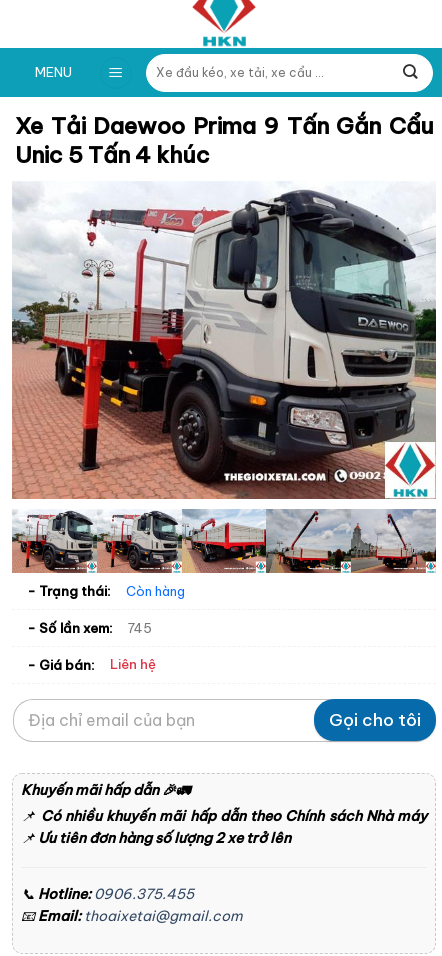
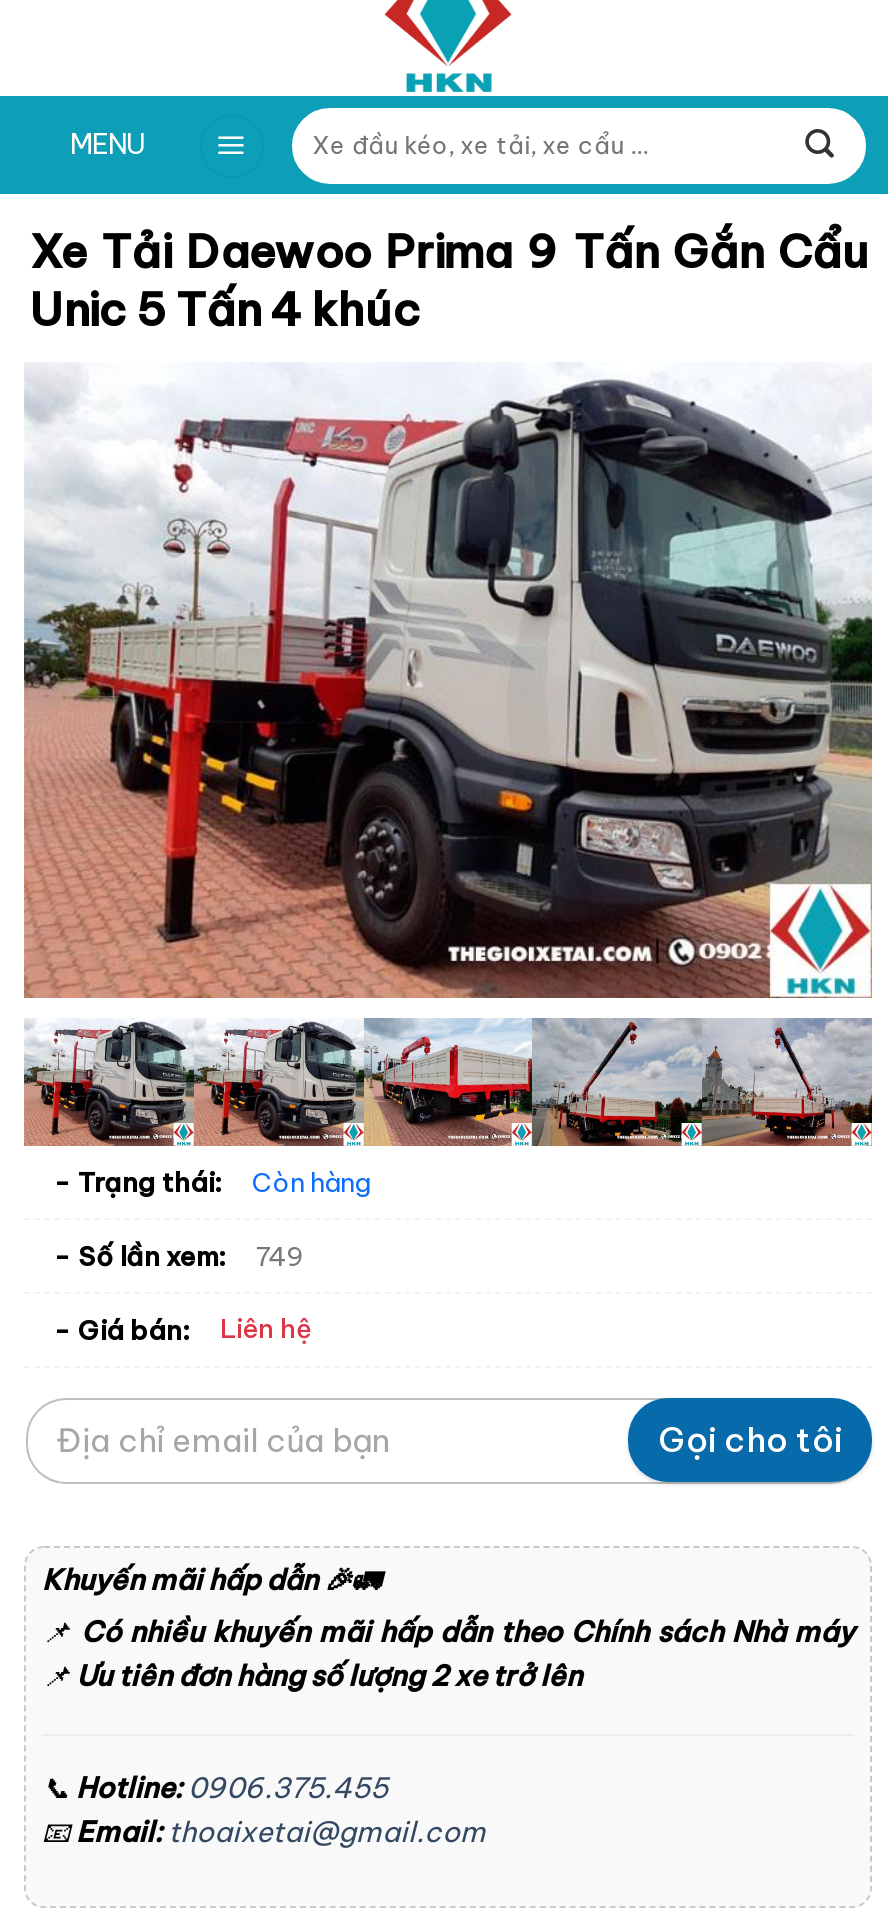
[27,620,152,636] - Số lần xem: 745 -> [54,1240,304,1272] - Số lần xem: 749

